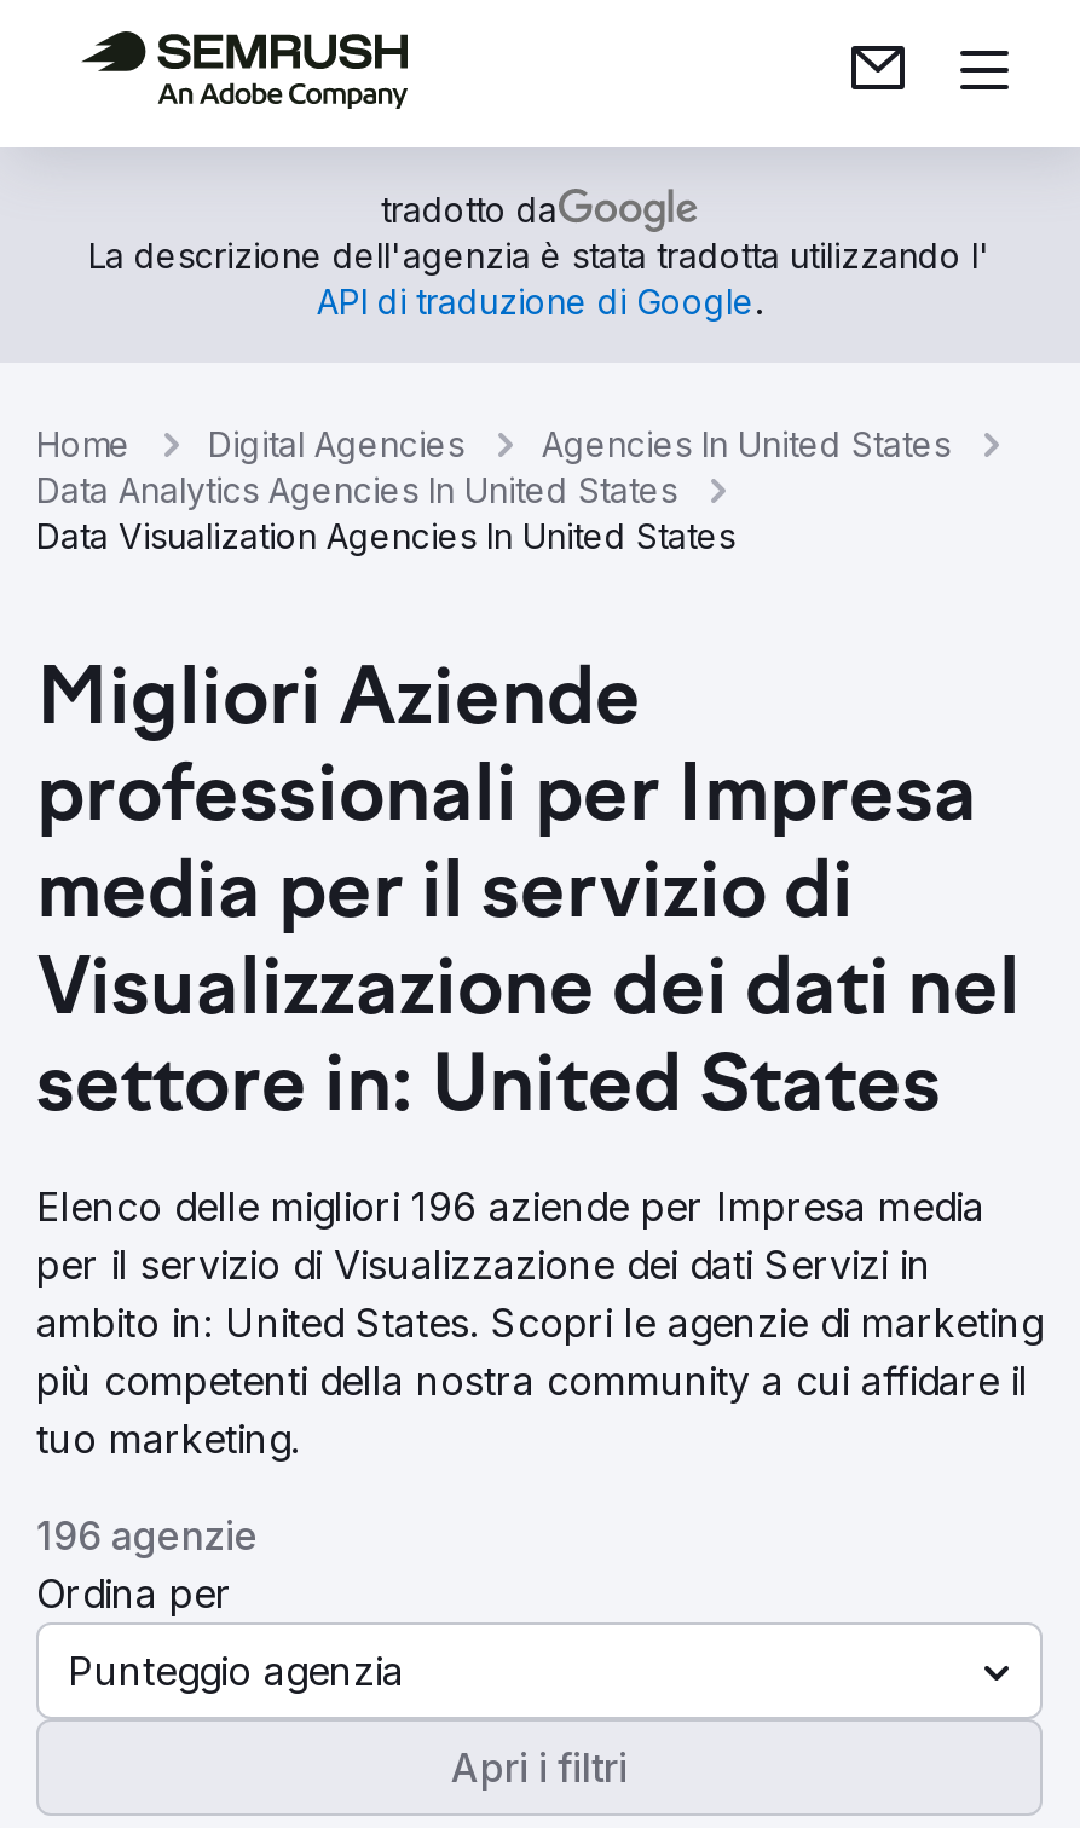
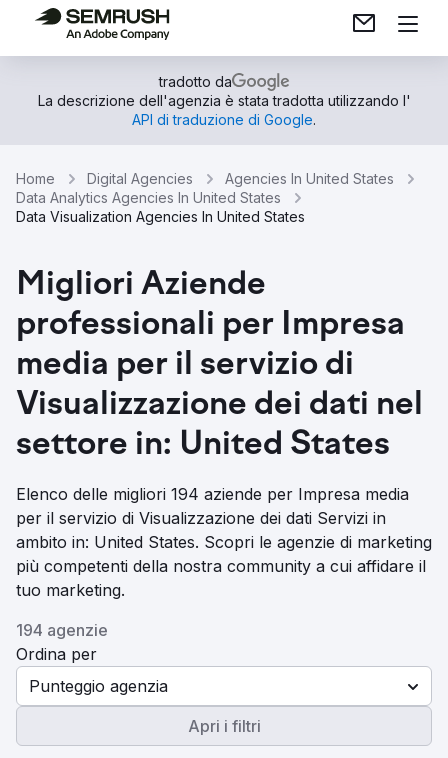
[36,1182,984,1231] Elenco delle migliori 196 aziende per Impresa media -> [16,484,409,504] Elenco delle migliori 194 aziende per Impresa media
[36,1511,259,1560] 196 agenzie -> [16,620,108,640] 194 agenzie

